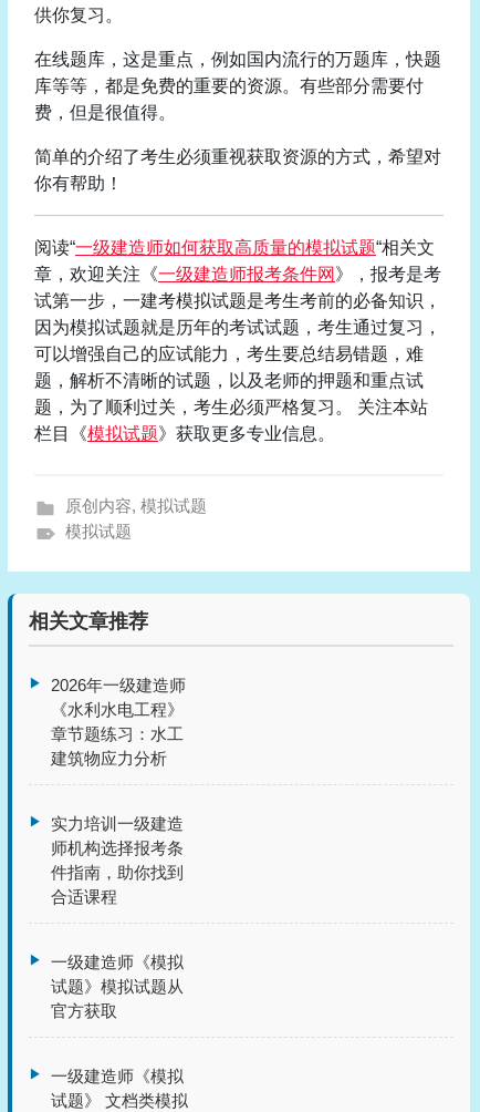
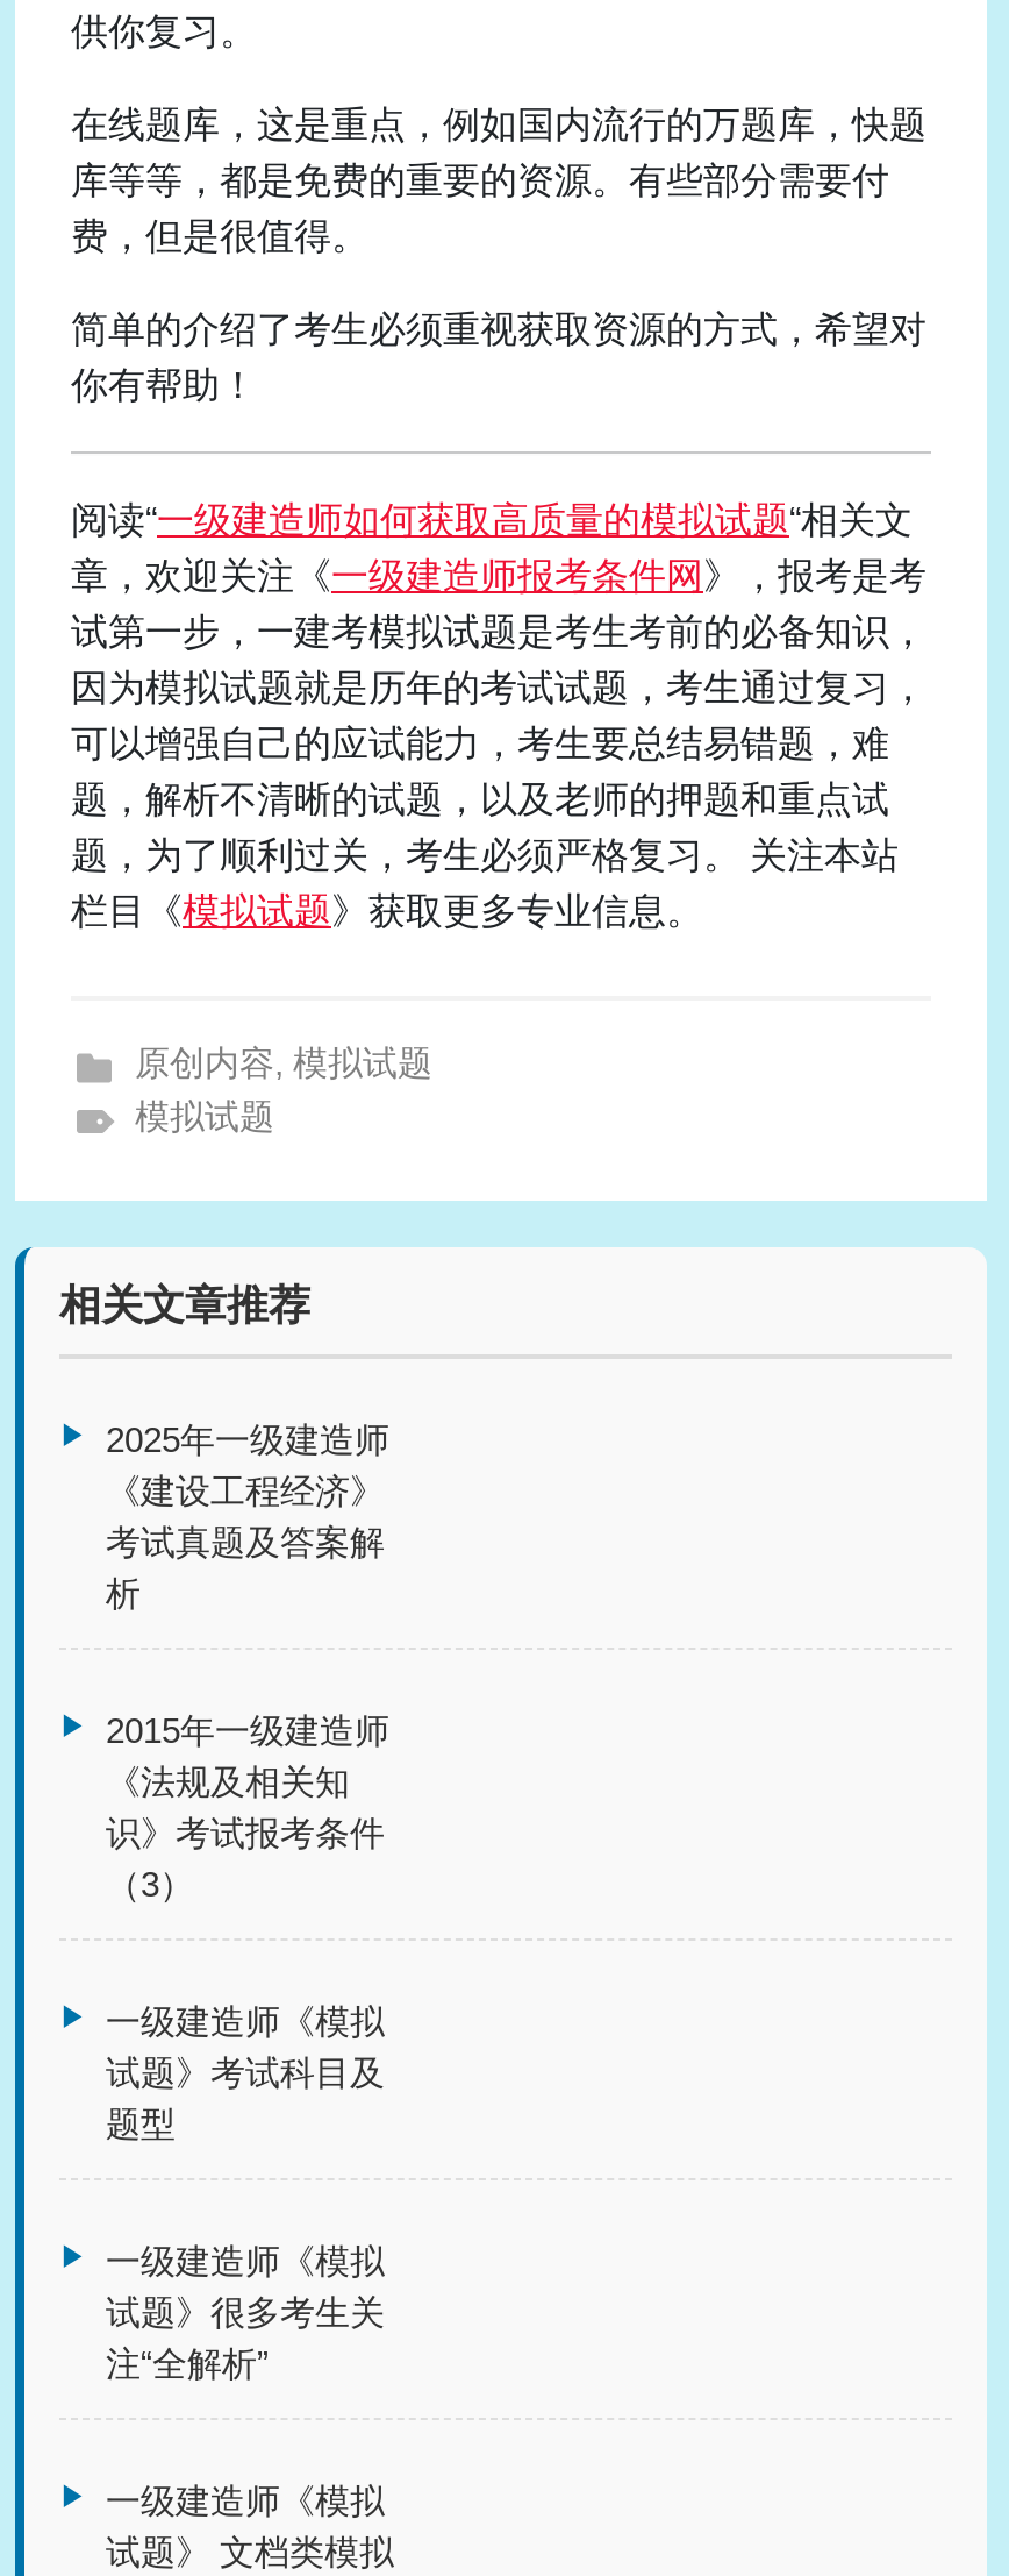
[51,675,186,767] 2026年一级建造师 | 《水利水电工程》 | 章节题练习：水工 | 建筑物应力分析 -> [106,1418,389,1611] 2025年一级建造师 | 《建设工程经济》 | 考试真题及答案解 | 析
[51,814,184,905] 实力培训一级建造 | 师机构选择报考条 | 件指南，助你找到 | 合适课程 -> [106,1709,389,1902] 2015年一级建造师 | 《法规及相关知 | 识》考试报考条件 | （3）
[51,976,184,1020] 试题》模拟试题从 | 官方获取 -> [106,2051,385,2382] 试题》考试科目及 | 题型 | 一级建造师《模拟 | 试题》很多考生关 | 注“全解析”

